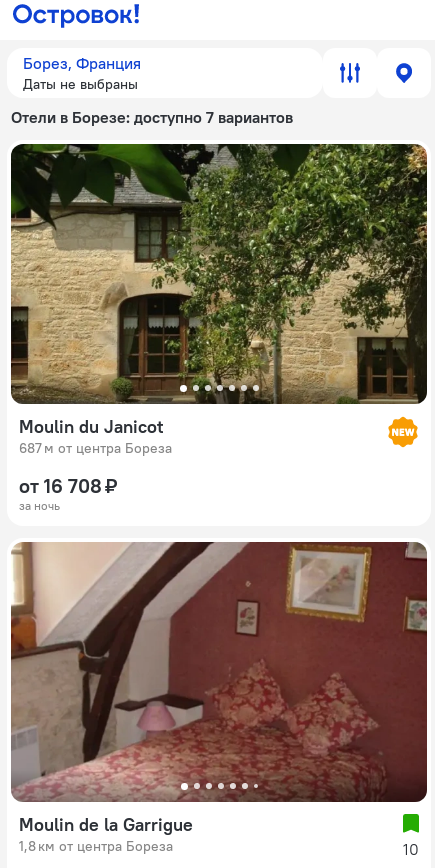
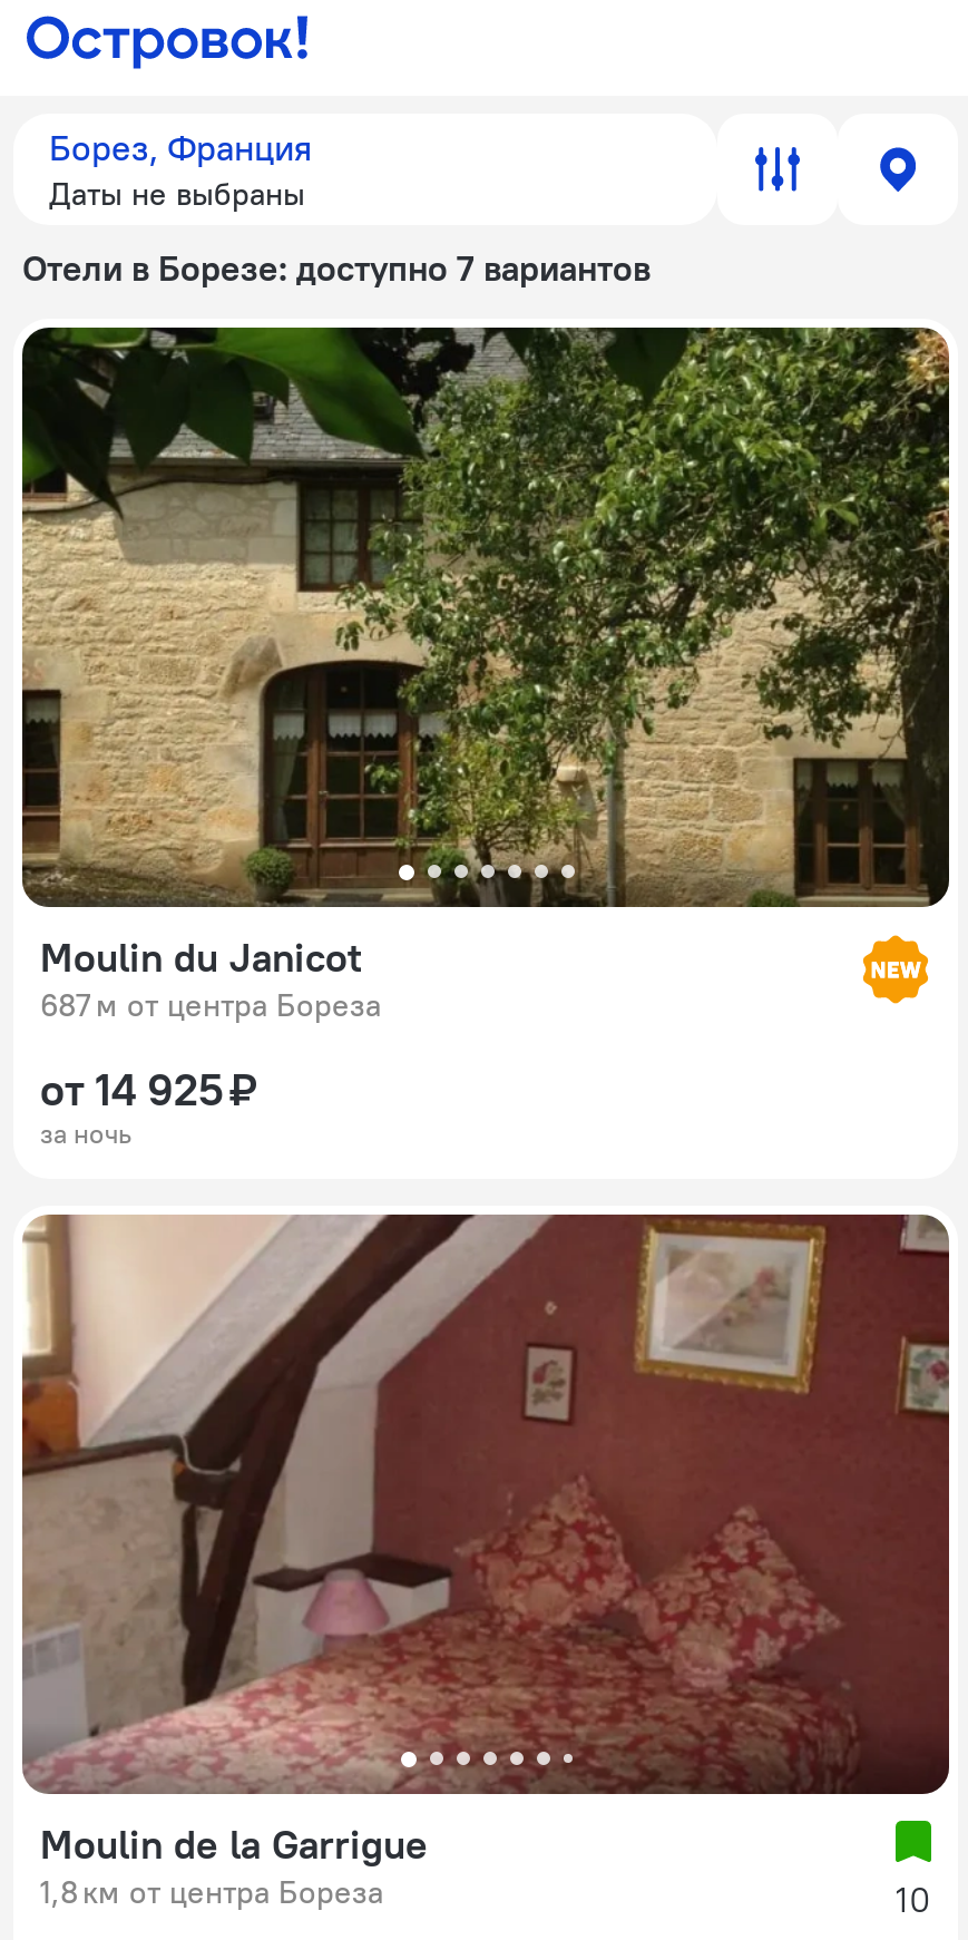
[19,473,117,498] от 16 708 ₽ -> [40,1061,256,1117] от 14 925 ₽

